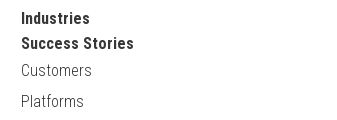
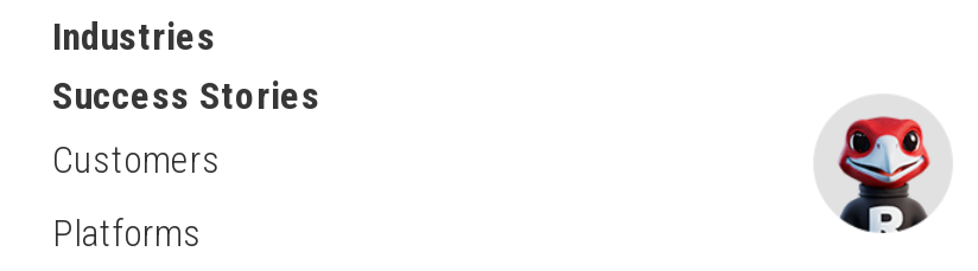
none -> [817,97,950,234] [image]

